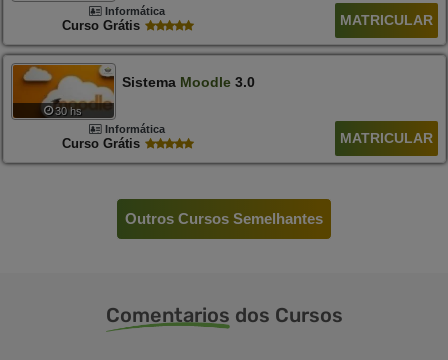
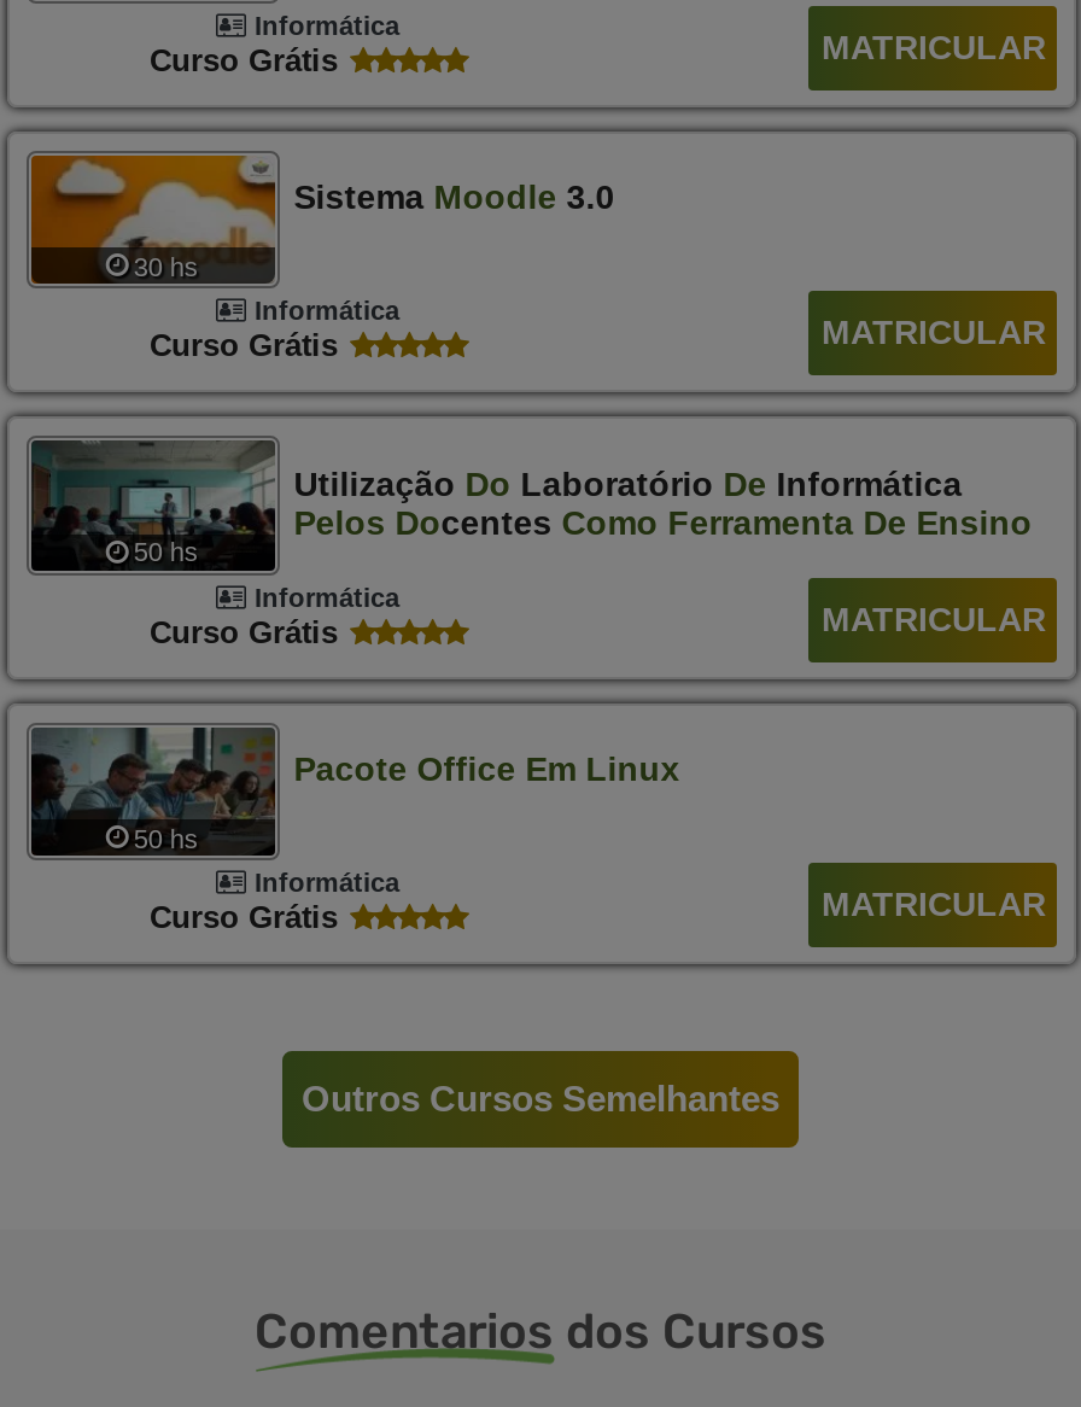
none -> [29,439,277,574] [image] | 50 hs
none -> [29,726,277,857] [image] | 50 hs
none -> [149,464,1046,650] Utilização Do Laboratório De Informática | Pelos DoCentes Como Ferramenta De Ensino | Informática | Curso Grátis | MATRICULAR
none -> [149,749,1046,935] Pacote Office Em Linux | Informática | Curso Grátis | MATRICULAR

